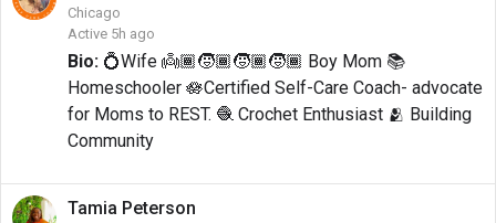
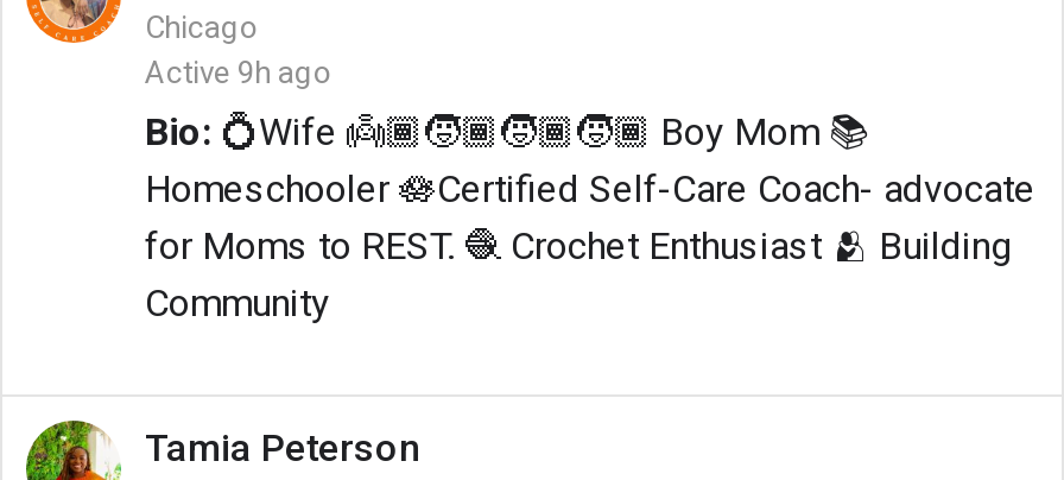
[68,25,155,42] Active 5h ago -> [145,55,332,90] Active 9h ago

